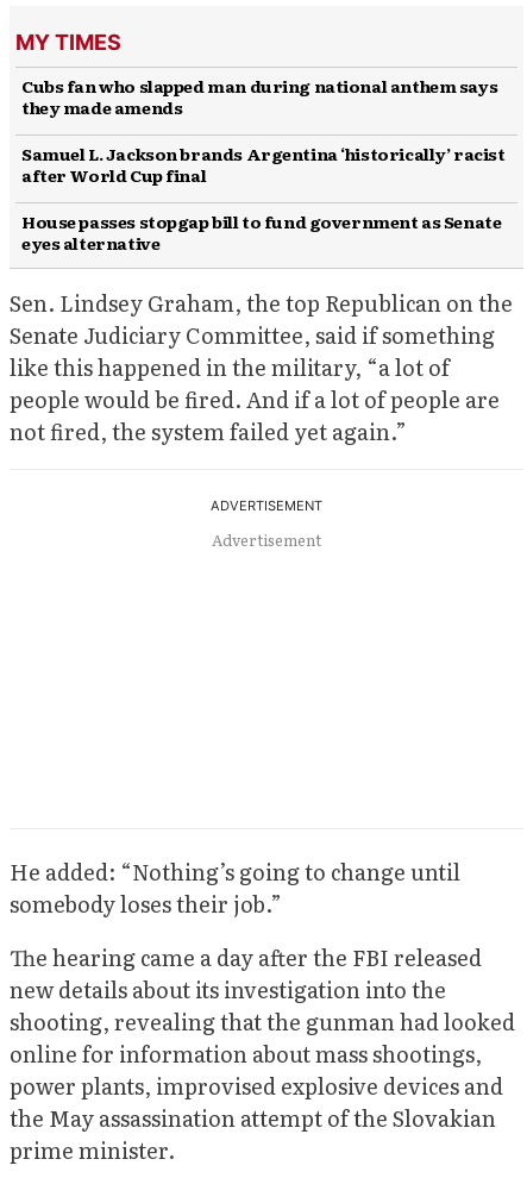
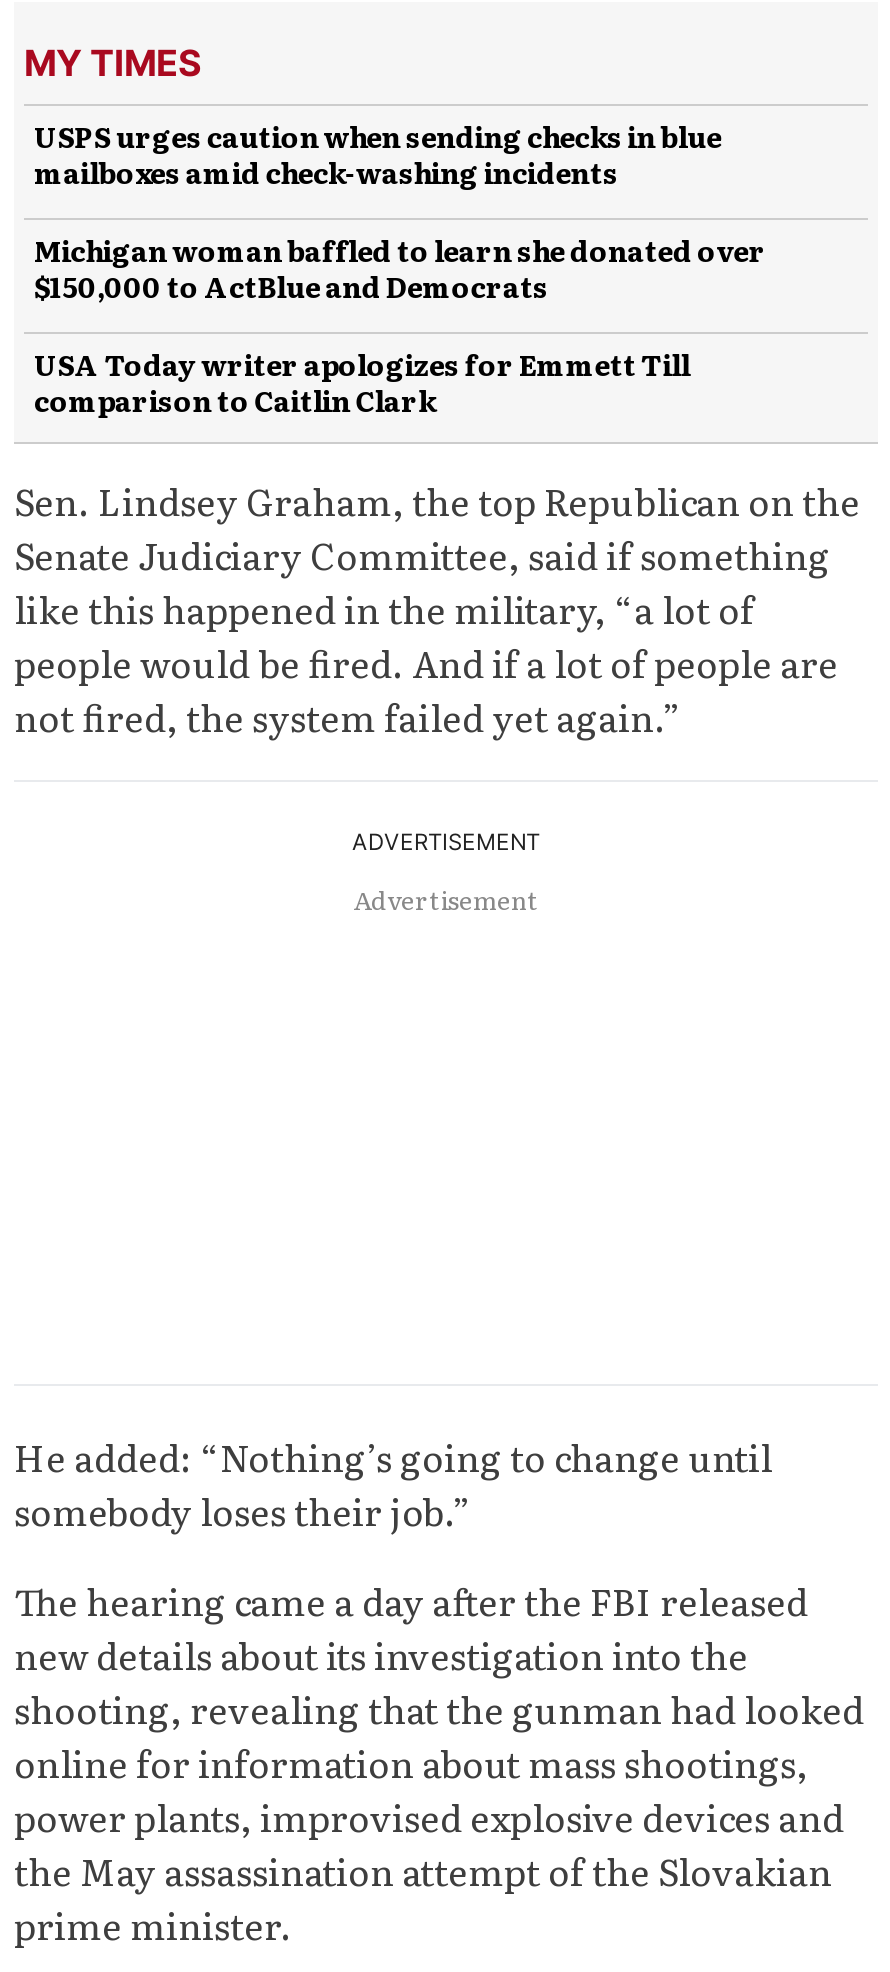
[21,74,497,119] Cubs fan who slapped man during national anthem says | they made amends -> [34,116,721,192] USPS urges caution when sending checks in blue | mailboxes amid check-washing incidents
[21,142,505,187] Samuel L. Jackson brands Argentina ‘historically’ racist | after World Cup final -> [34,230,766,306] Michigan woman baffled to learn she donated over | $150,000 to ActBlue and Democrats
[21,209,501,255] House passes stopgap bill to fund government as Senate | eyes alternative -> [34,344,690,420] USA Today writer apologizes for Emmett Till | comparison to Caitlin Clark

